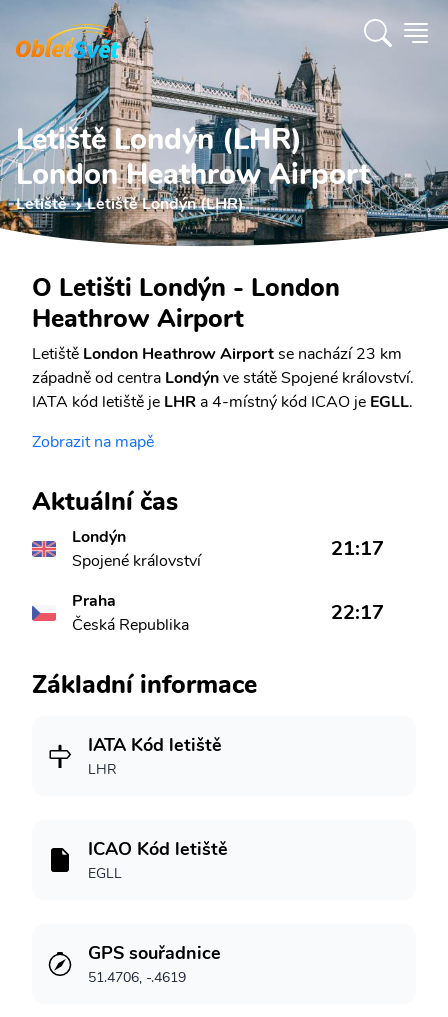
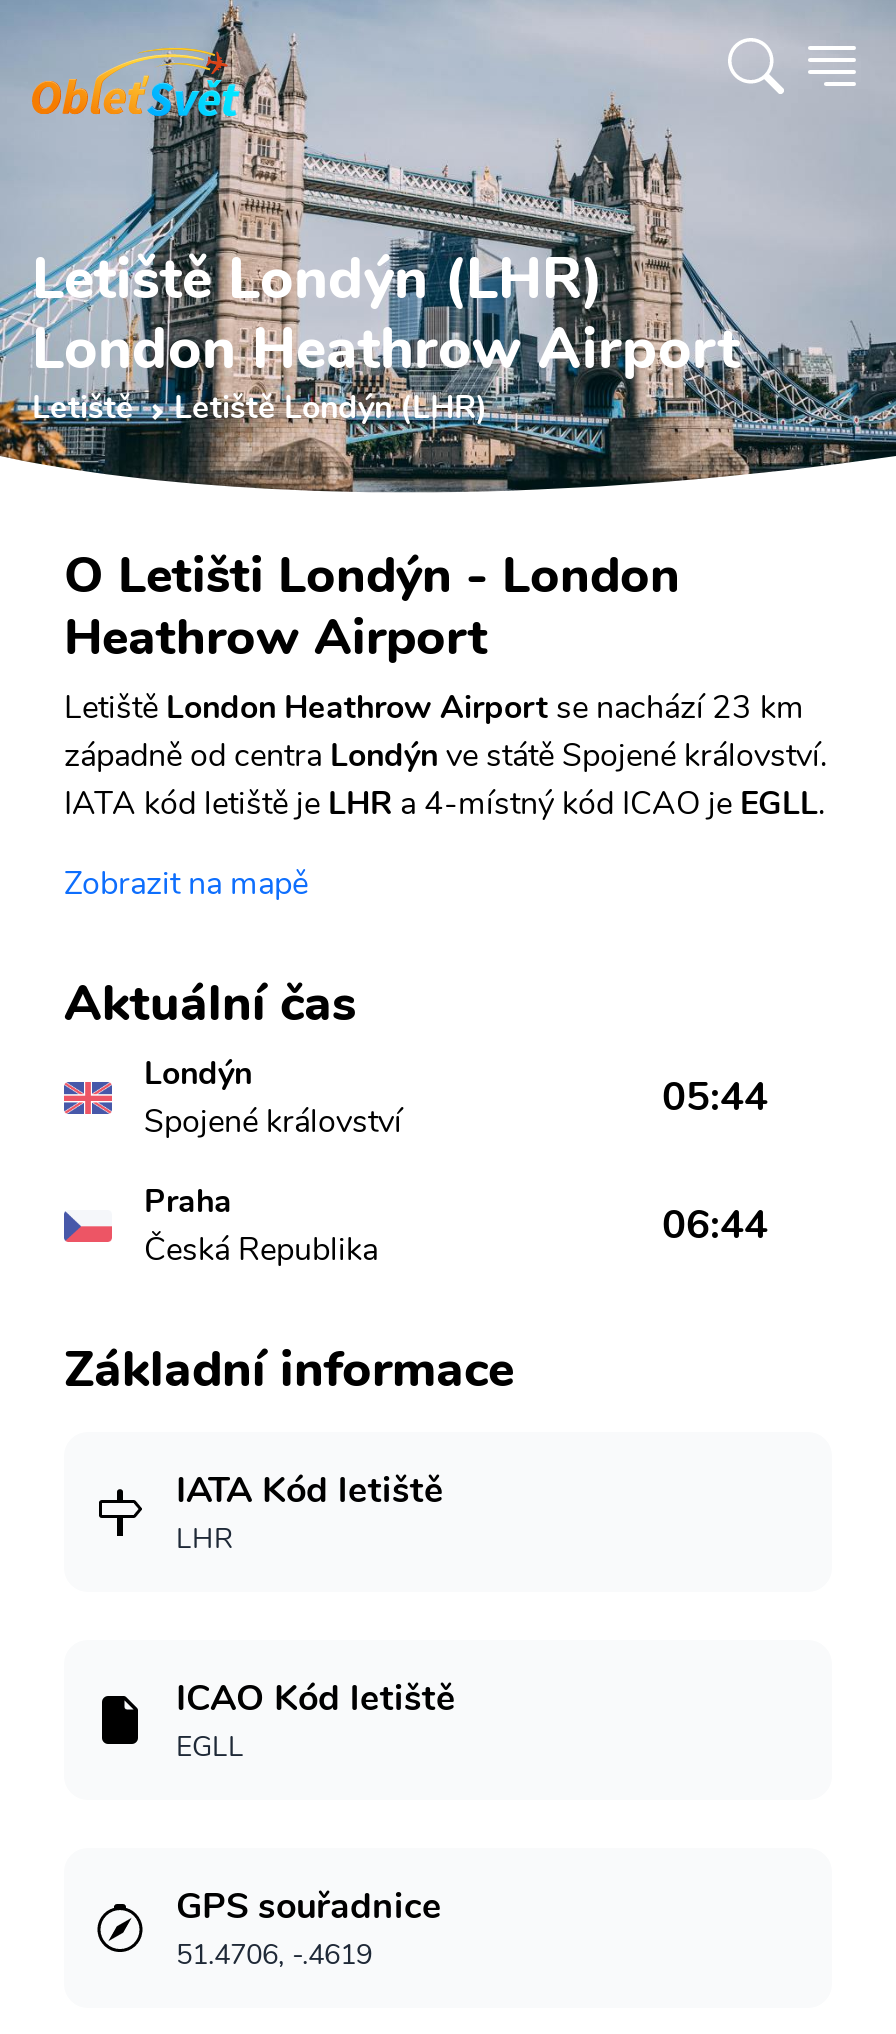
[331,535,384,562] 21:17 -> [662,1070,768,1124] 05:44
[331,599,384,626] 22:17 -> [662,1198,768,1252] 06:44

